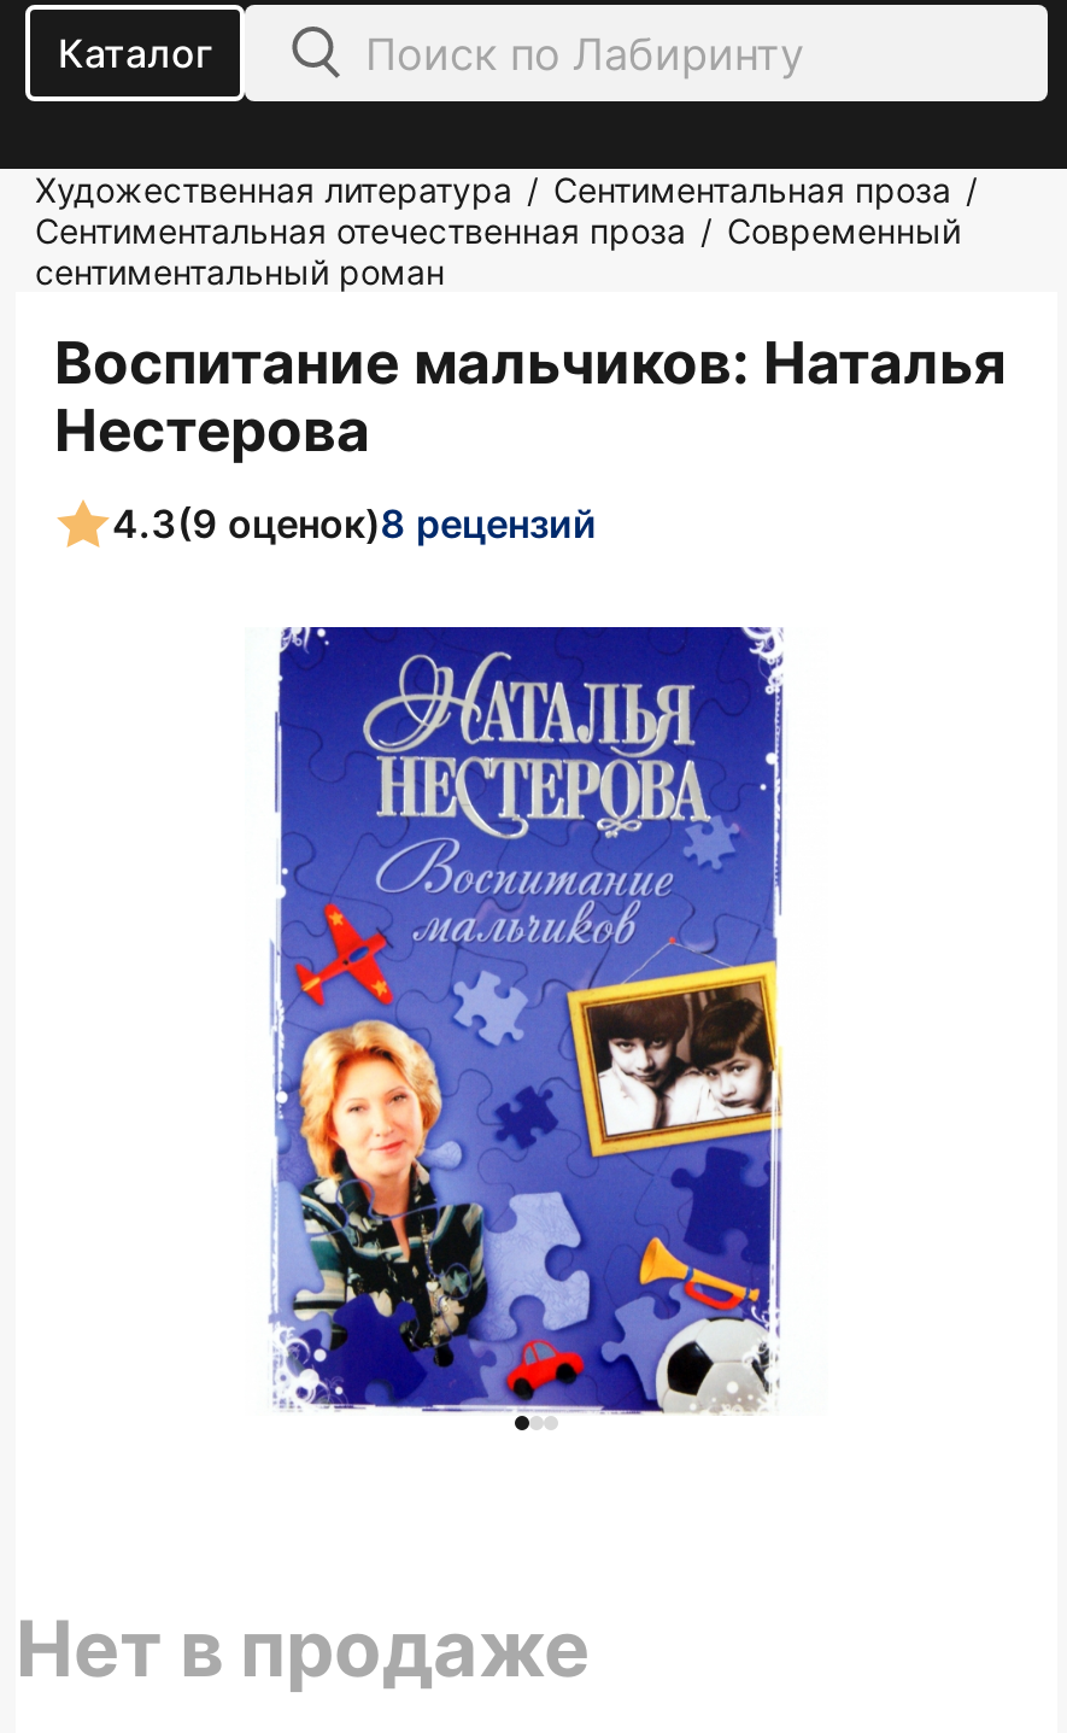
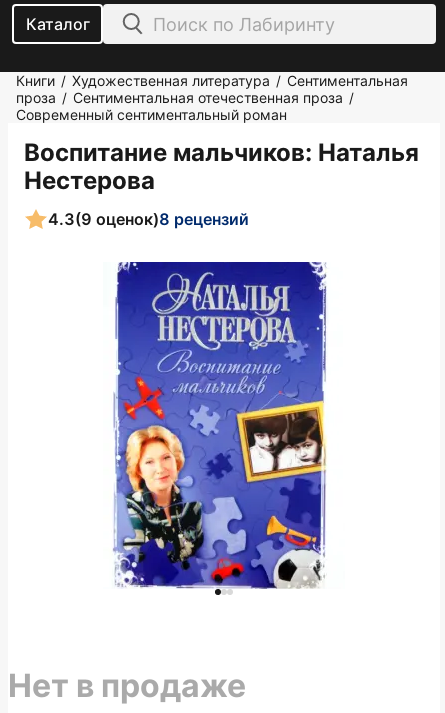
[35,169,978,292] Художественная литература / Сентиментальная проза / | Сентиментальная отечественная проза / Современный | сентиментальный роман -> [16,72,408,123] Книги / Художественная литература / Сентиментальная | проза / Сентиментальная отечественная проза / | Современный сентиментальный роман

